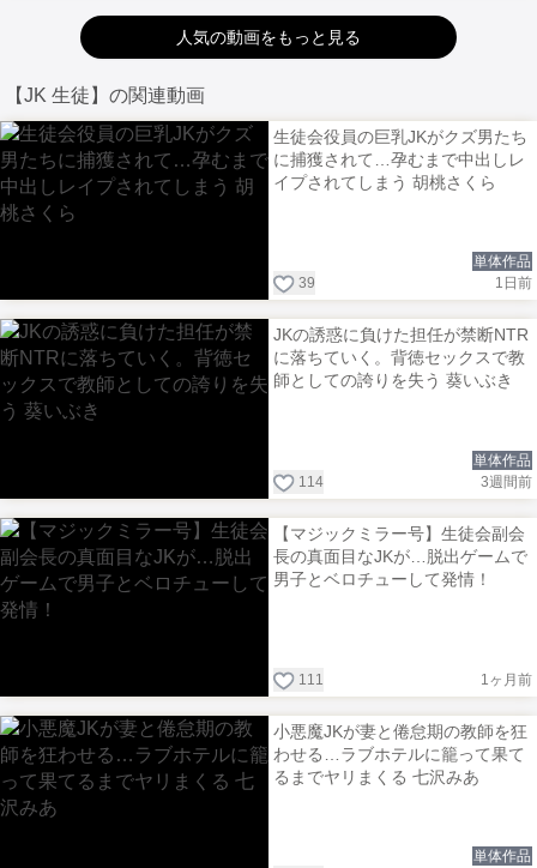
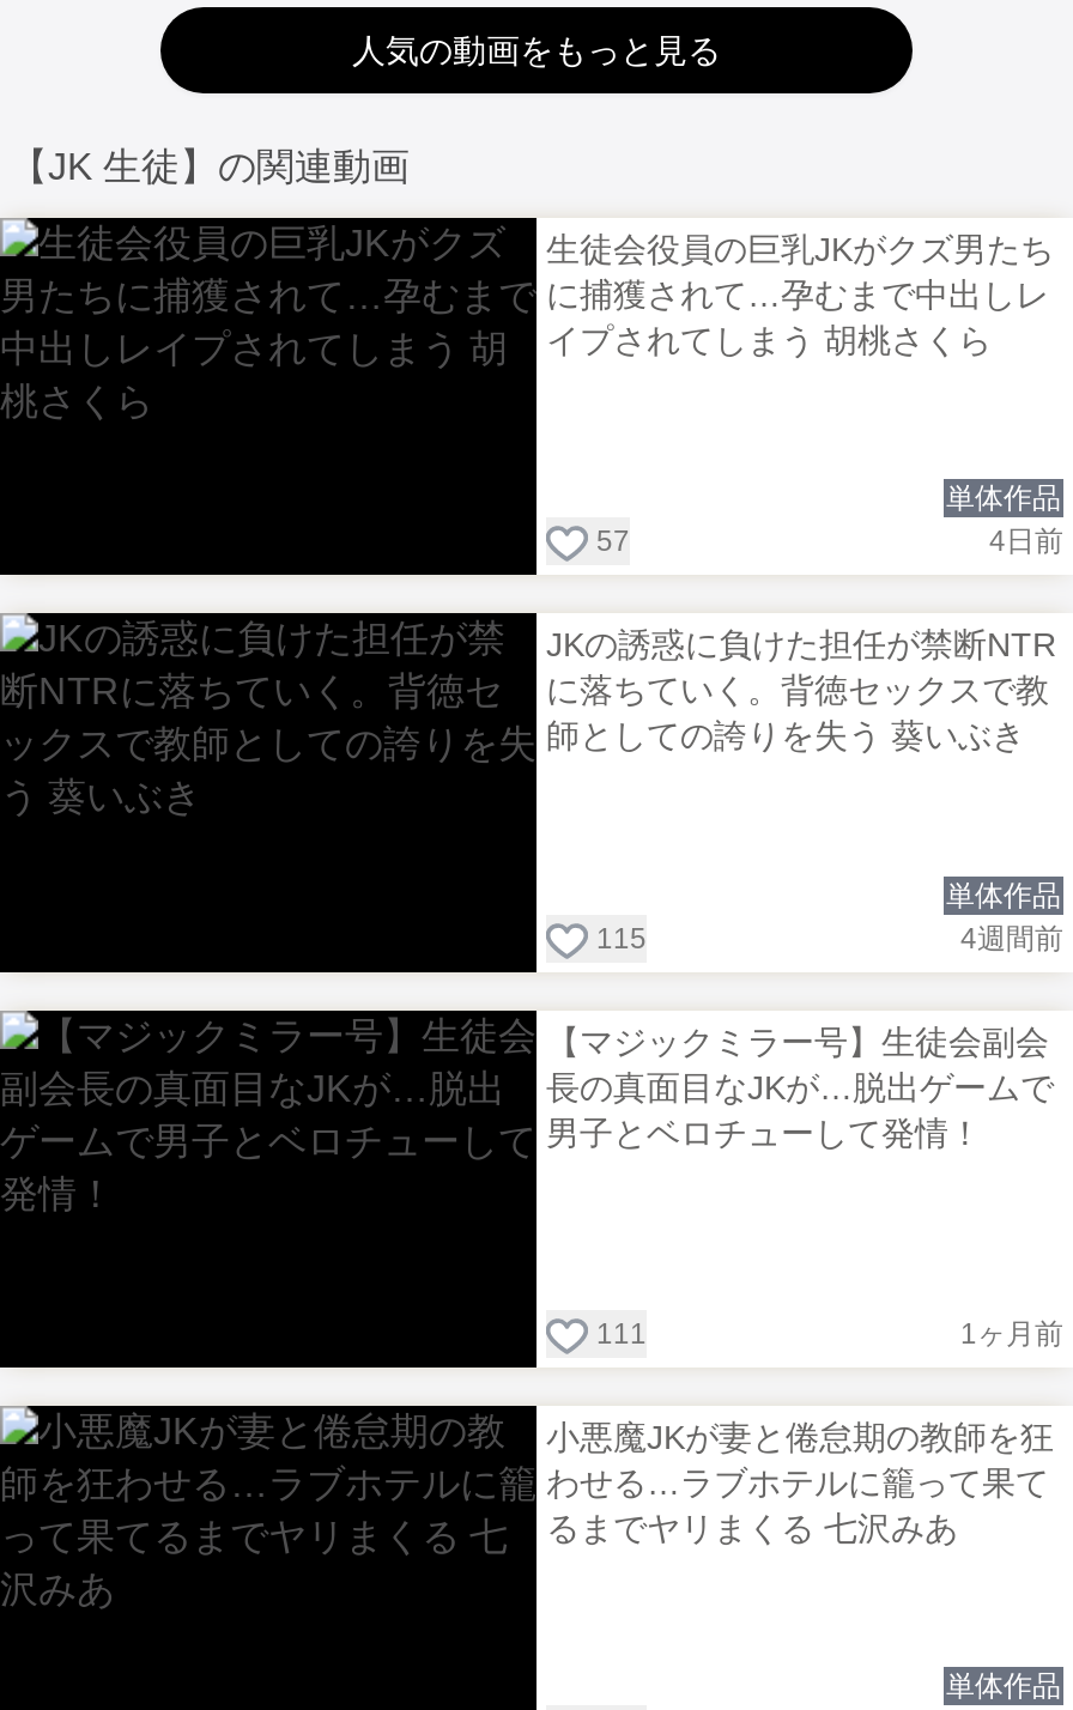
[298,275,315,292] 39 -> [596,526,630,559] 57
[495,275,532,292] 1日前 -> [989,526,1063,559] 4日前
[298,473,324,490] 114 -> [596,922,647,955] 115
[481,473,532,490] 3週間前 -> [960,922,1063,955] 4週間前

